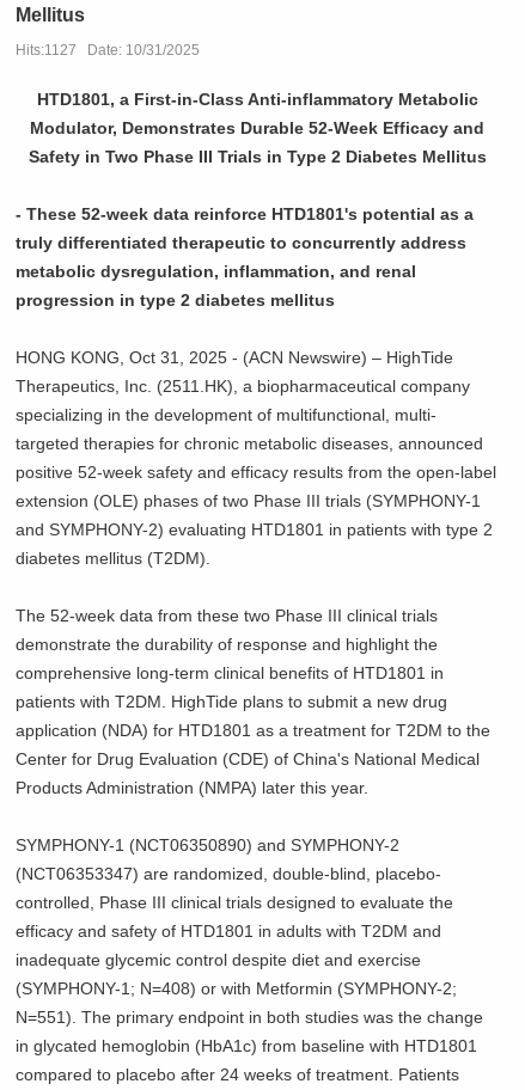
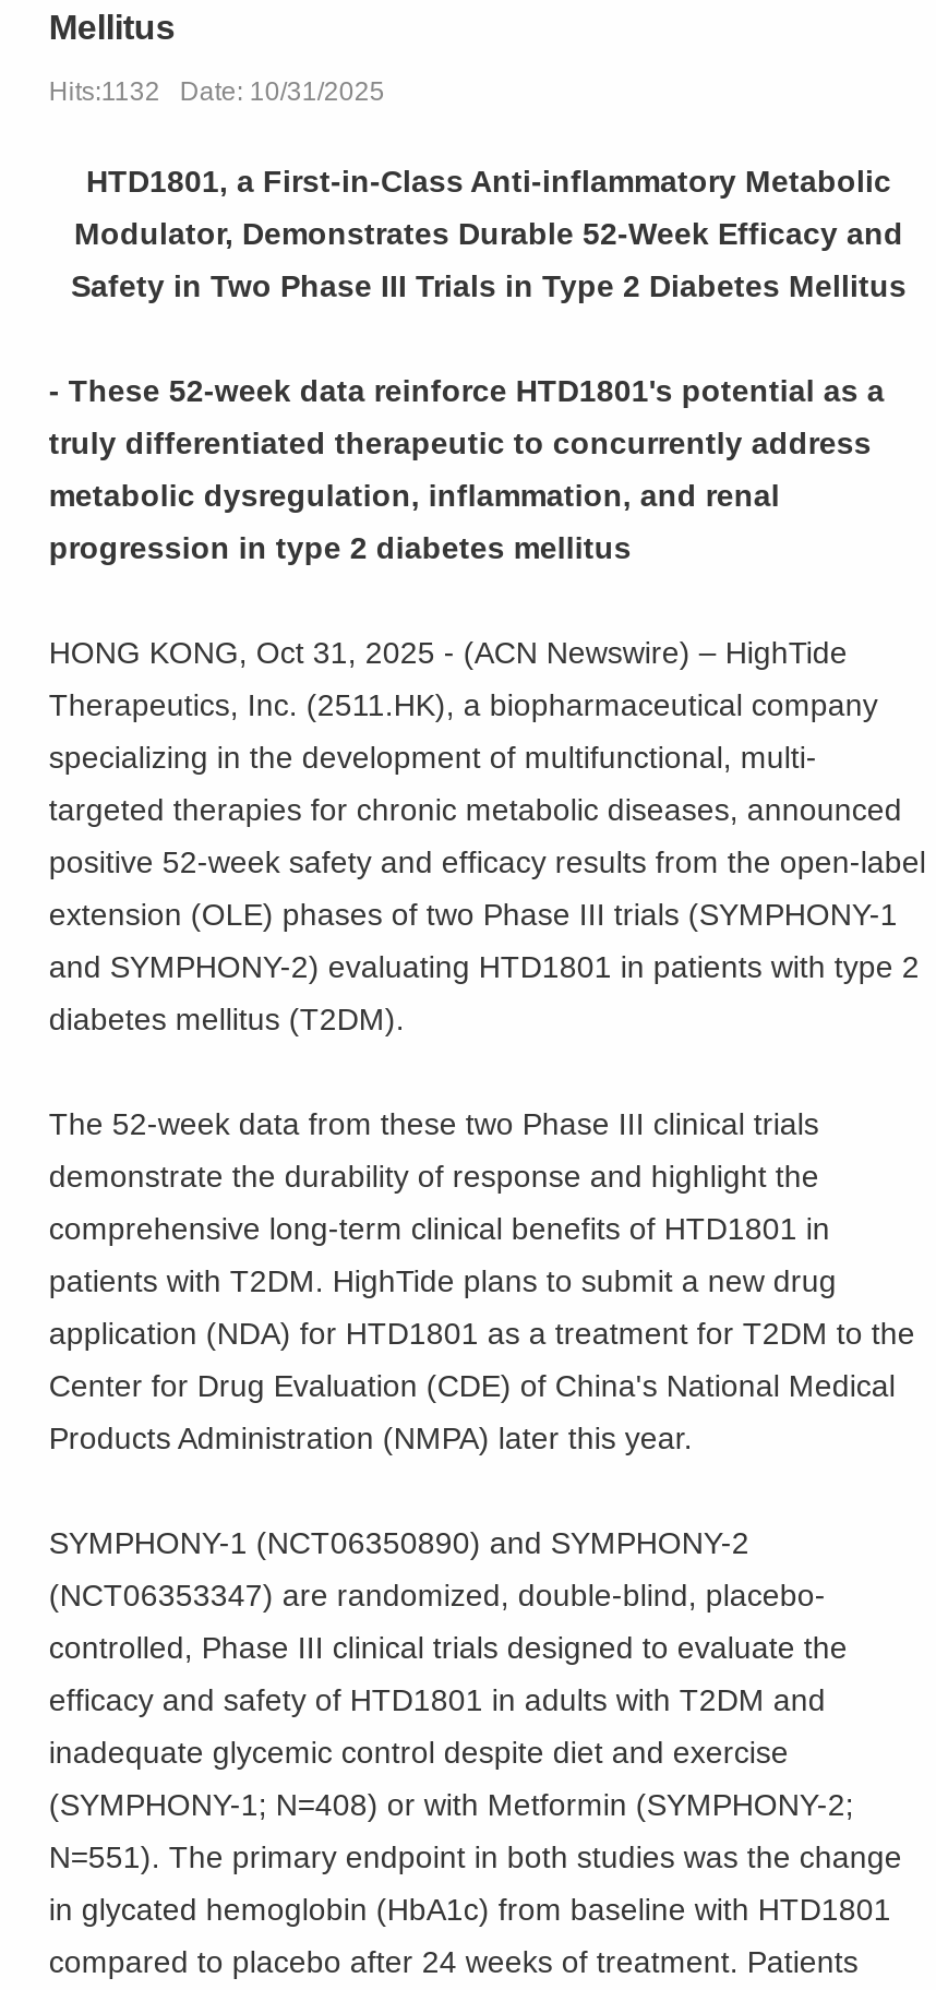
[16,42,200,59] Hits:1127 Date: 10/31/2025 -> [49,76,385,107] Hits:1132 Date: 10/31/2025

